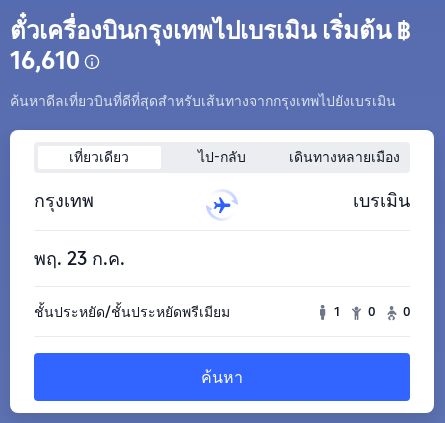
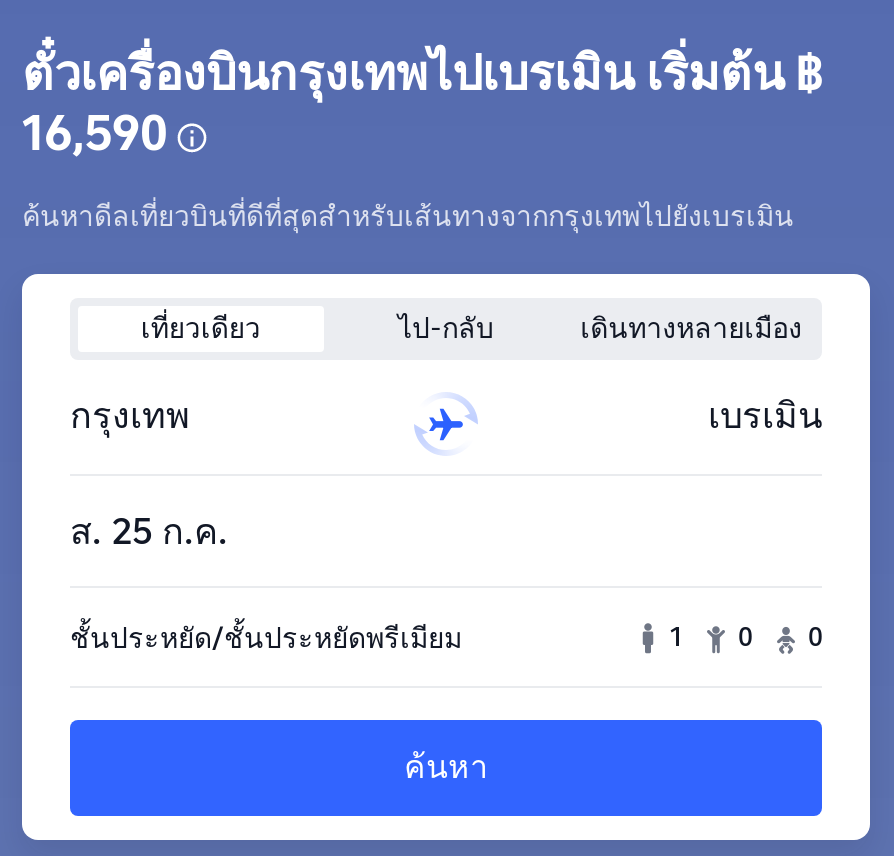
[10,45,80,74] 16,610 -> [22,104,168,162] 16,590
[34,248,125,269] พฤ. 23 ก.ค. -> [70,510,228,552] ส. 25 ก.ค.

